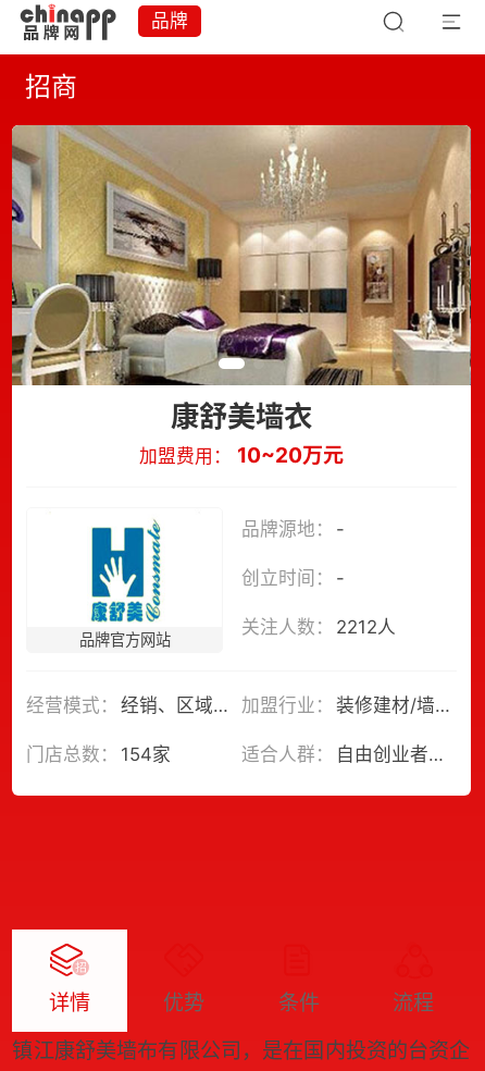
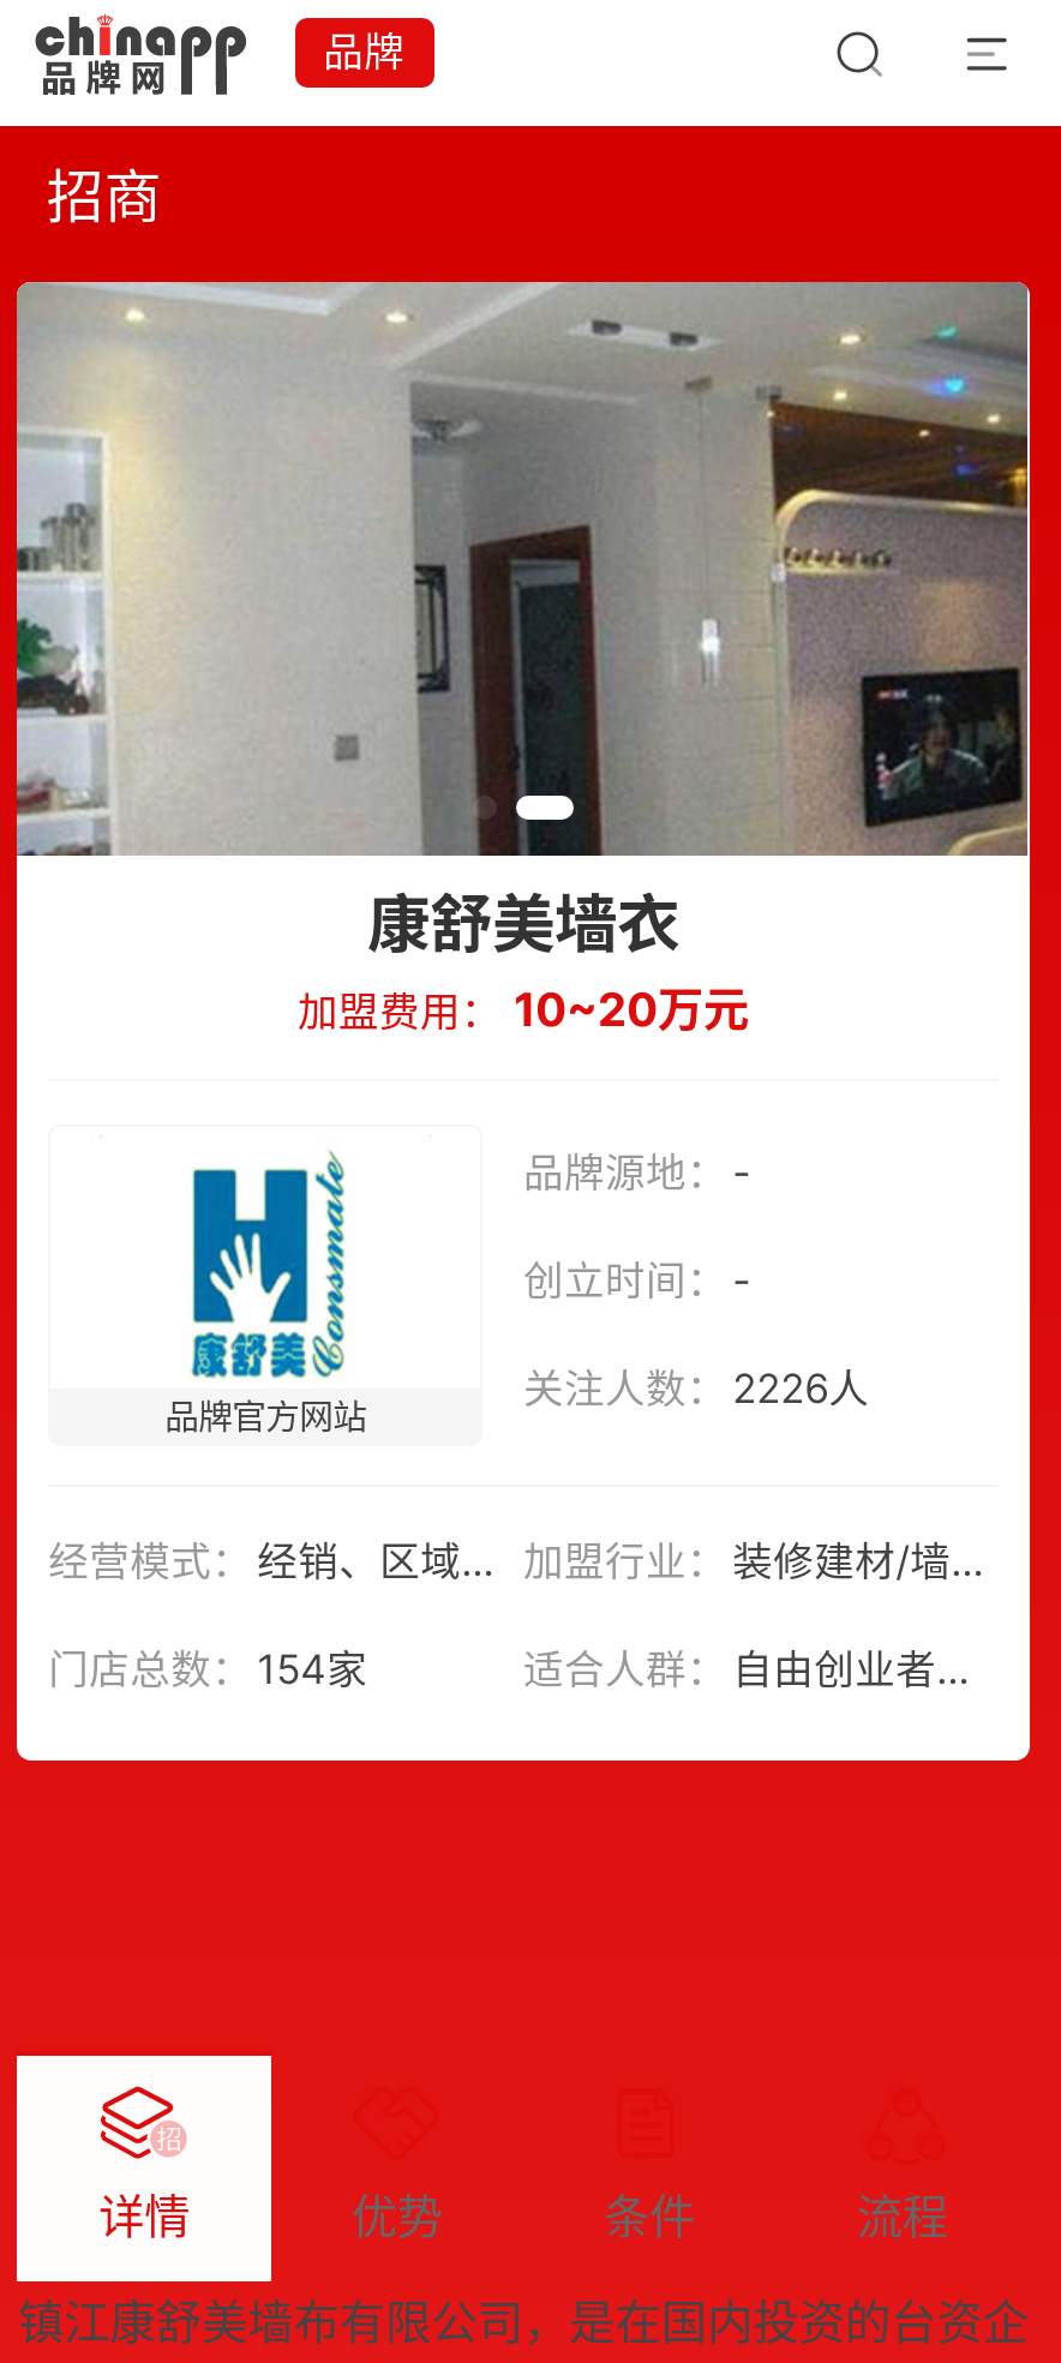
[11,125,472,385] [image] -> [14,282,1032,856] [image]
[241,616,396,638] 关注人数： 2212人 -> [523,1365,869,1413] 关注人数： 2226人

